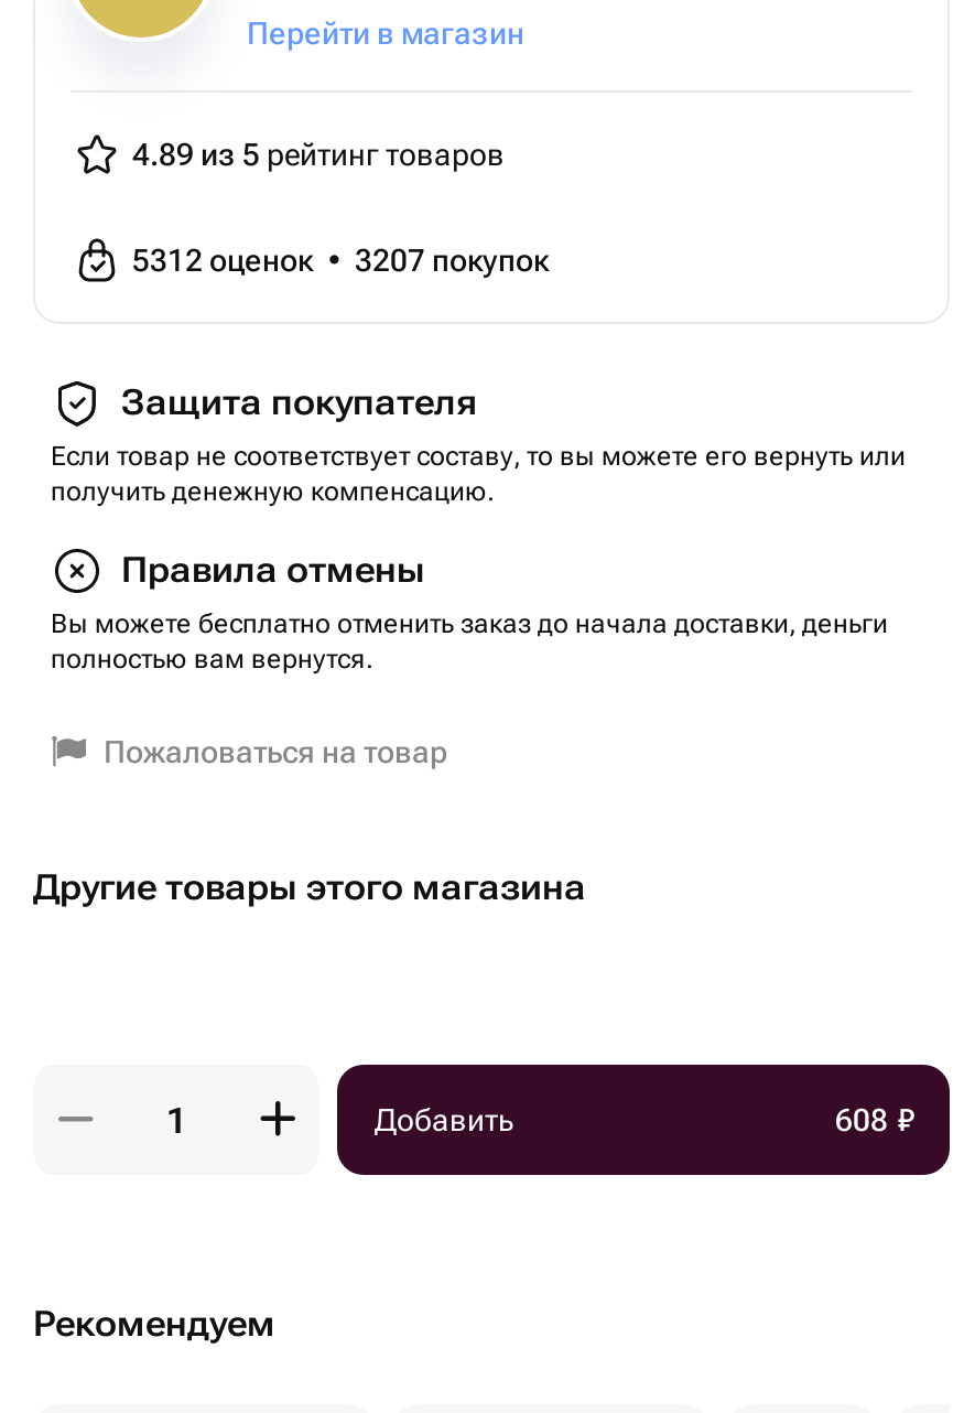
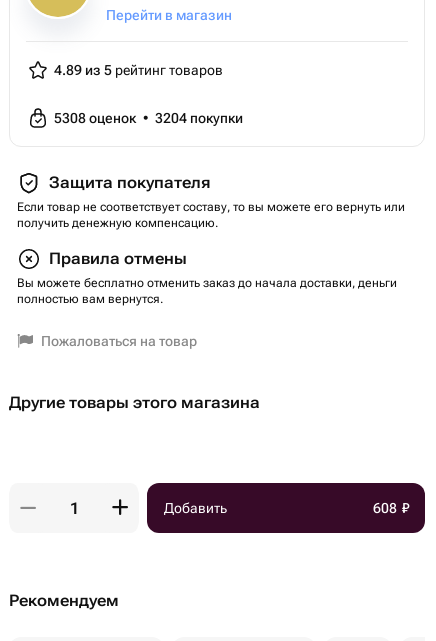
[132,242,549,278] 5312 оценок • 3207 покупок -> [54,110,243,126] 5308 оценок • 3204 покупки

